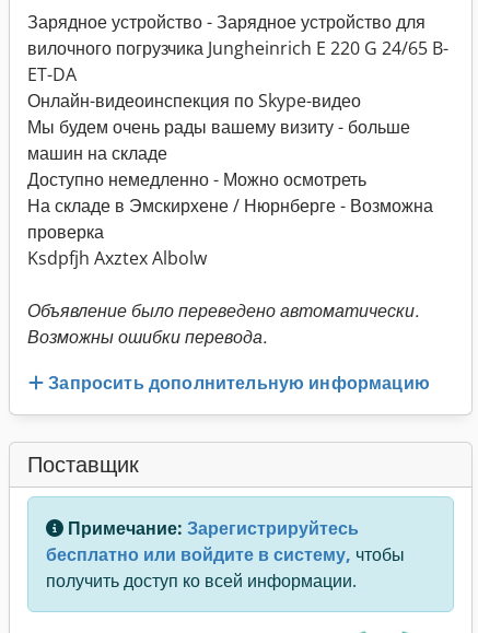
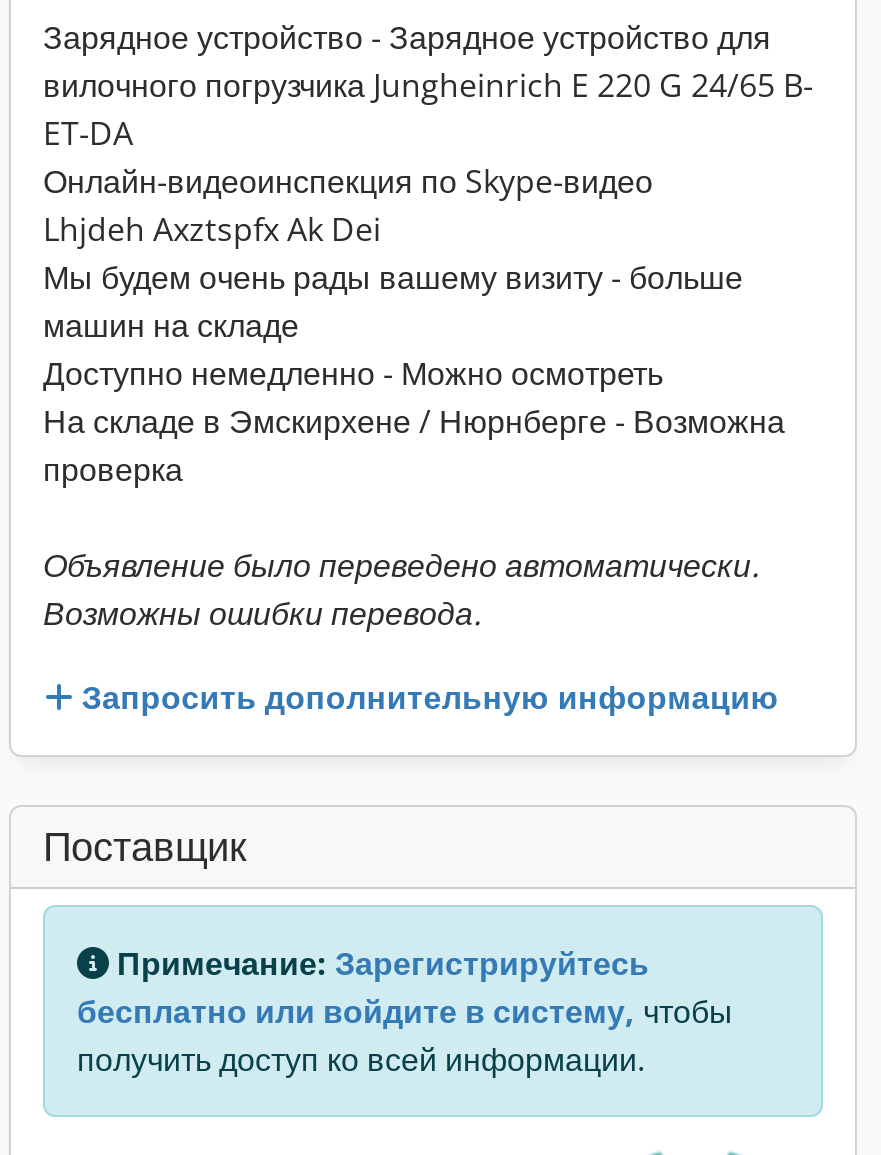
none -> [43,207,381,251] Lhjdeh Axztspfx Ak Dei
moved [27,115,433,244] -> [43,255,785,491]: Мы будем очень рады вашему визиту - больше | машин на складе | Доступно немедленно - Можно осмотреть | На складе в Эмскирхене / Нюрнберге - Возможна | проверка
[27,246,207,270] Ksdpfjh Axztex Albolw -> none

